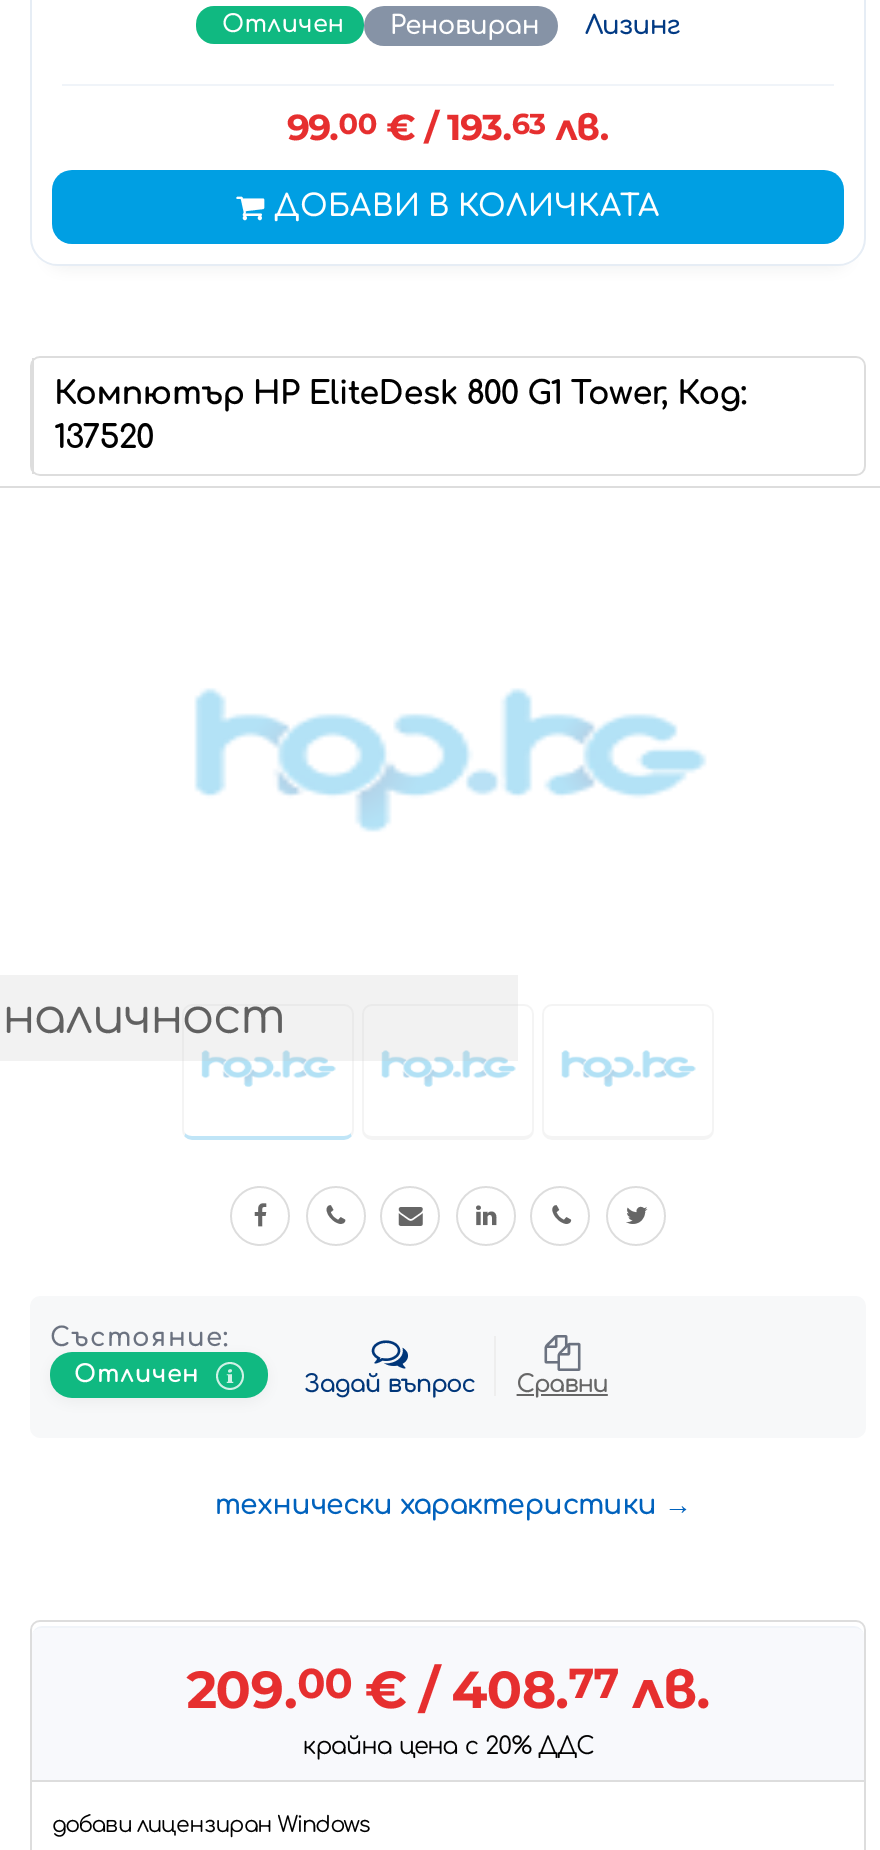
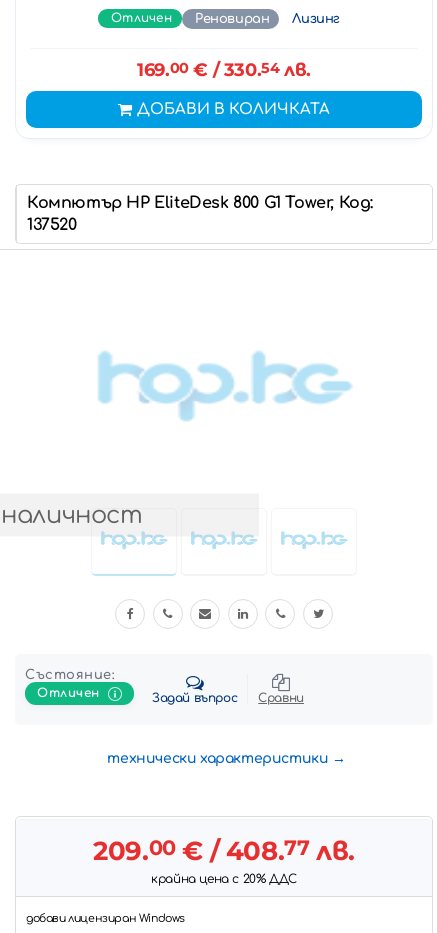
[287,106,609,150] 99.00 €/ 193.63 лв. -> [137,59,311,81] 169.00 €/ 330.54 лв.

